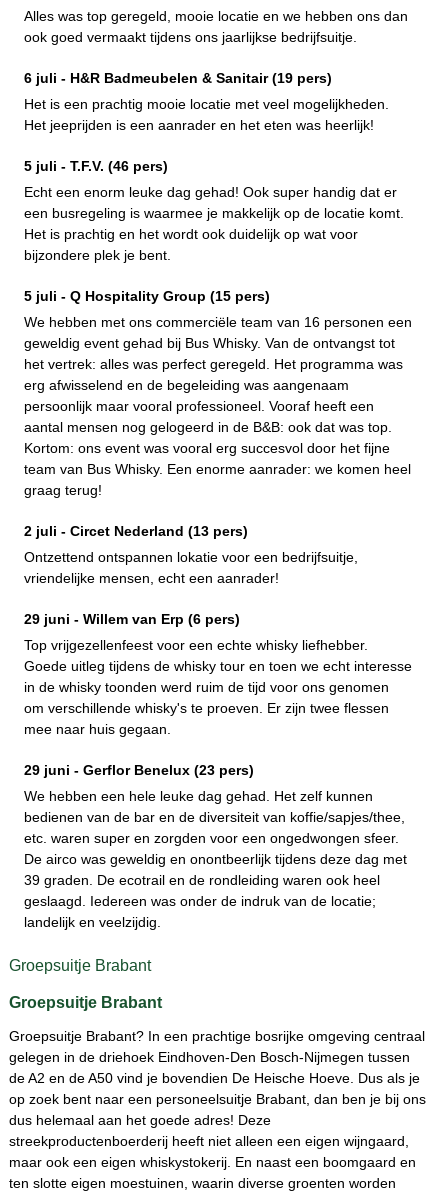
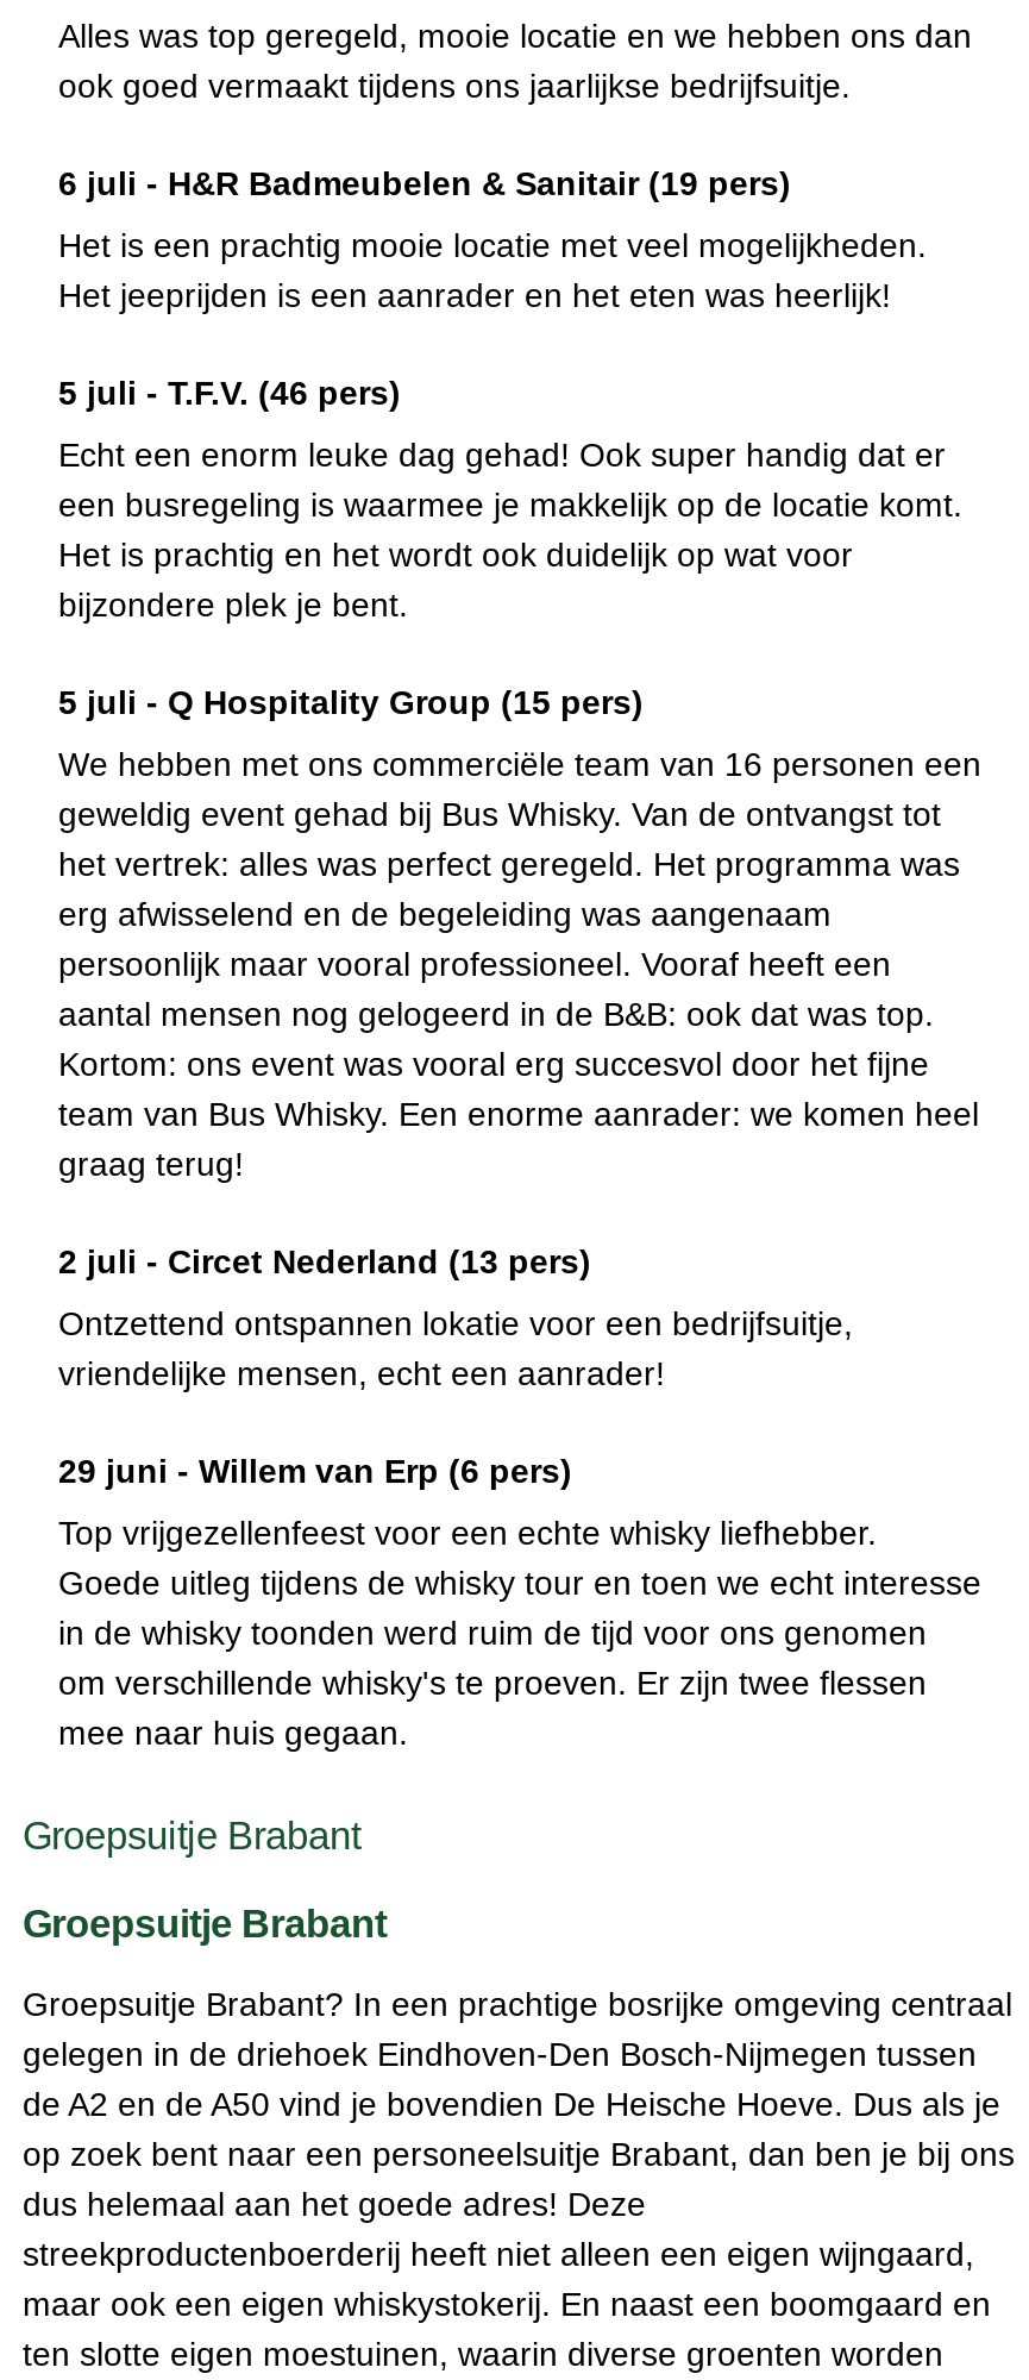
[24,762,407,930] 29 juni - Gerflor Benelux (23 pers) | We hebben een hele leuke dag gehad. Het zelf kunnen | bedienen van de bar en de diversiteit van koffie/sapjes/thee, | etc. waren super en zorgden voor een ongedwongen sfeer. | De airco was geweldig en onontbeerlijk tijdens deze dag met | 39 graden. De ecotrail en de rondleiding waren ook heel | geslaagd. Iedereen was onder de indruk van de locatie; | landelijk en veelzijdig. -> none

